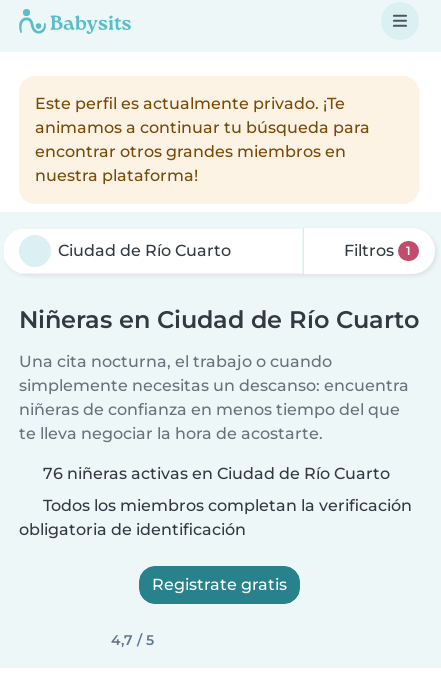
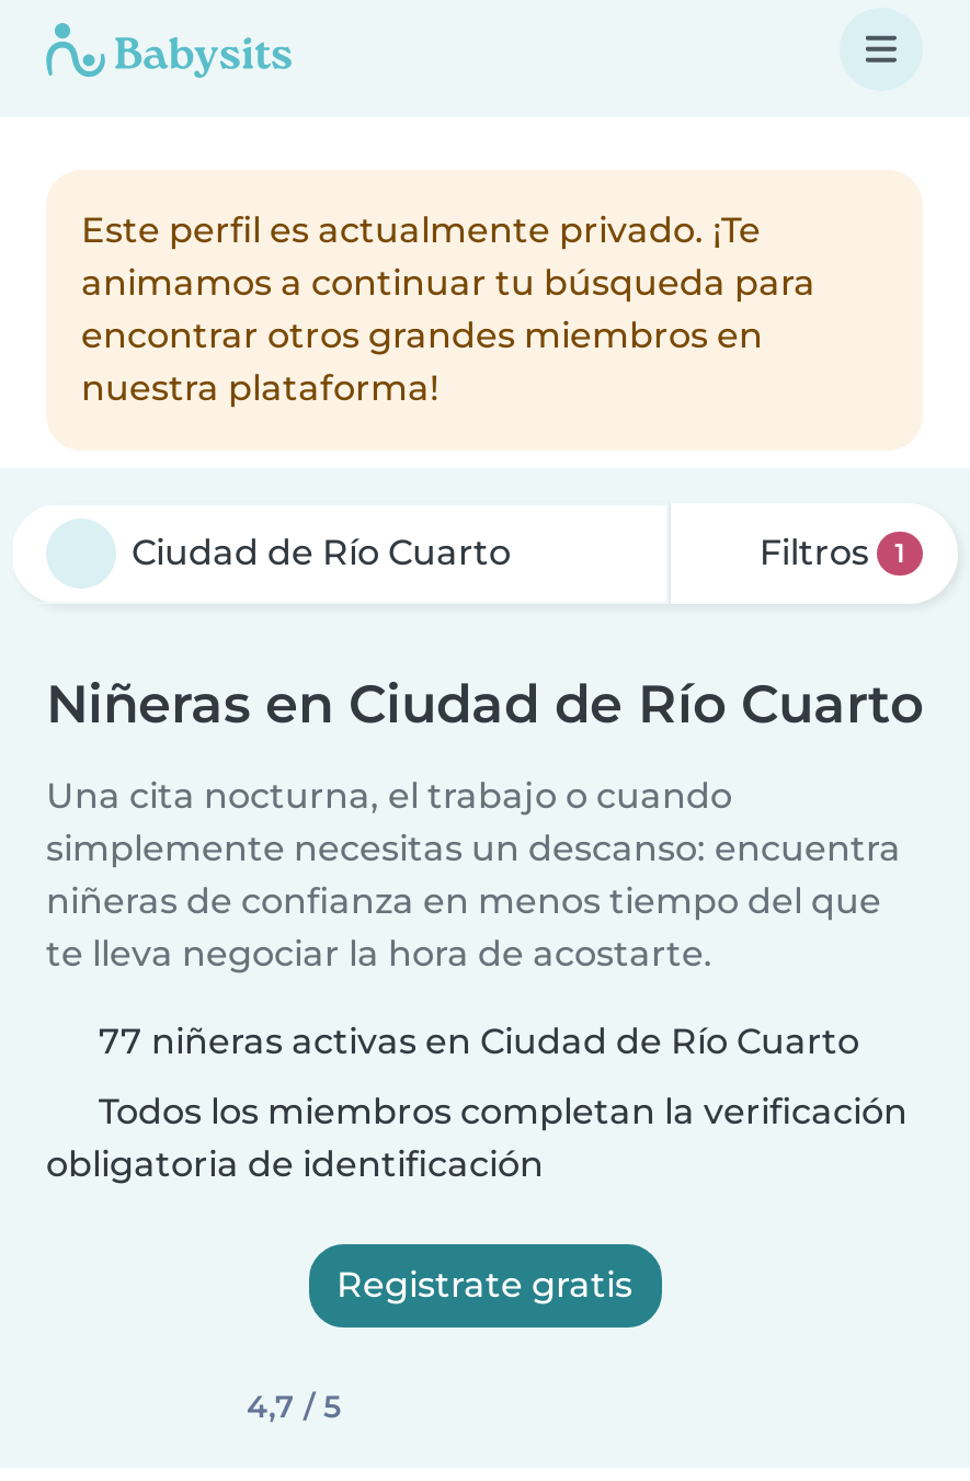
[43,464,390,483] 76 niñeras activas en Ciudad de Río Cuarto -> [99,1021,859,1062] 77 niñeras activas en Ciudad de Río Cuarto

